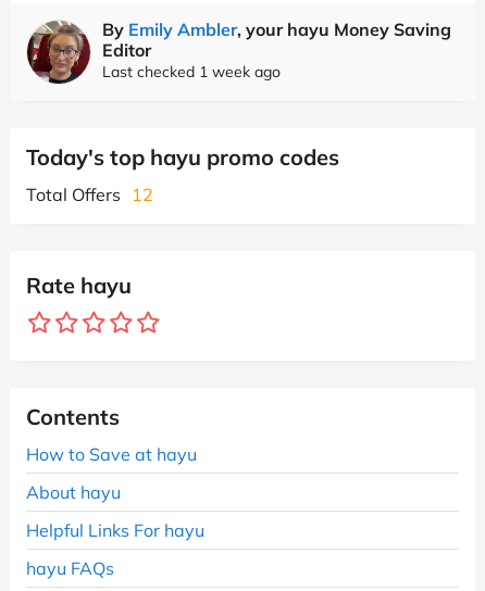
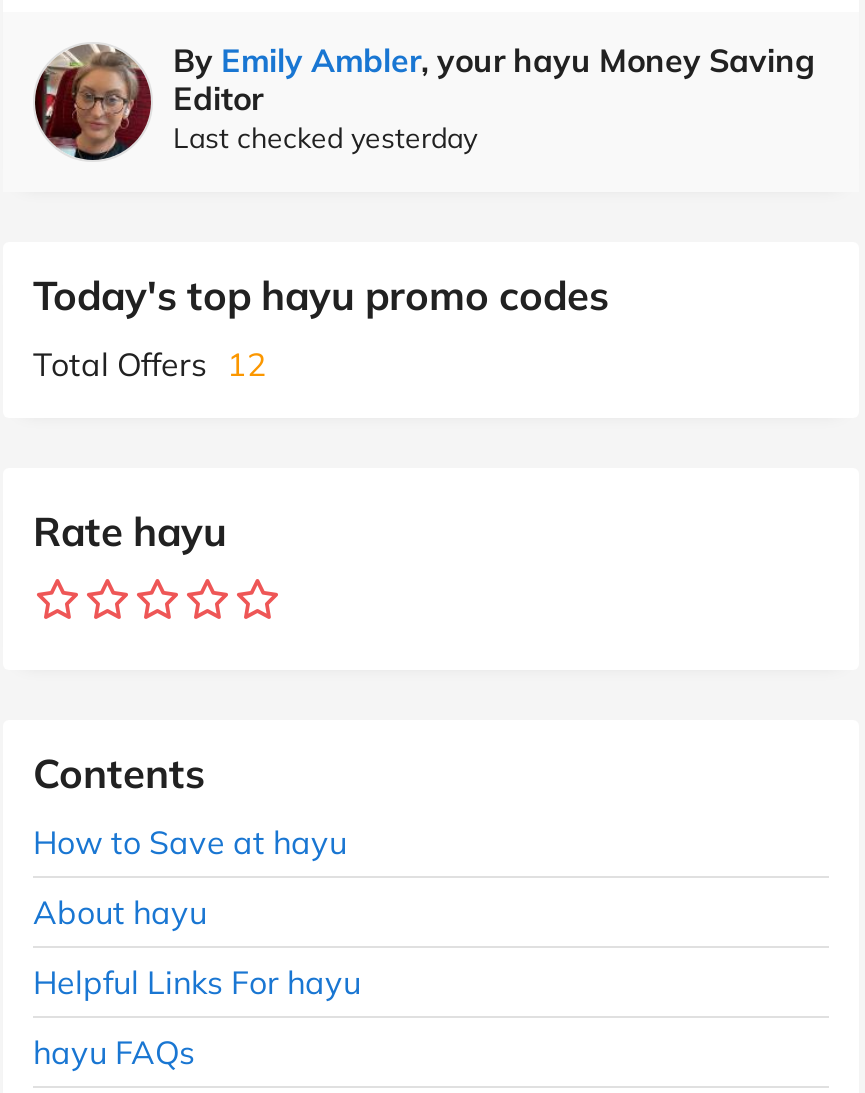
[102,62,281,81] Last checked 1 week ago -> [173,120,477,156] Last checked yesterday

